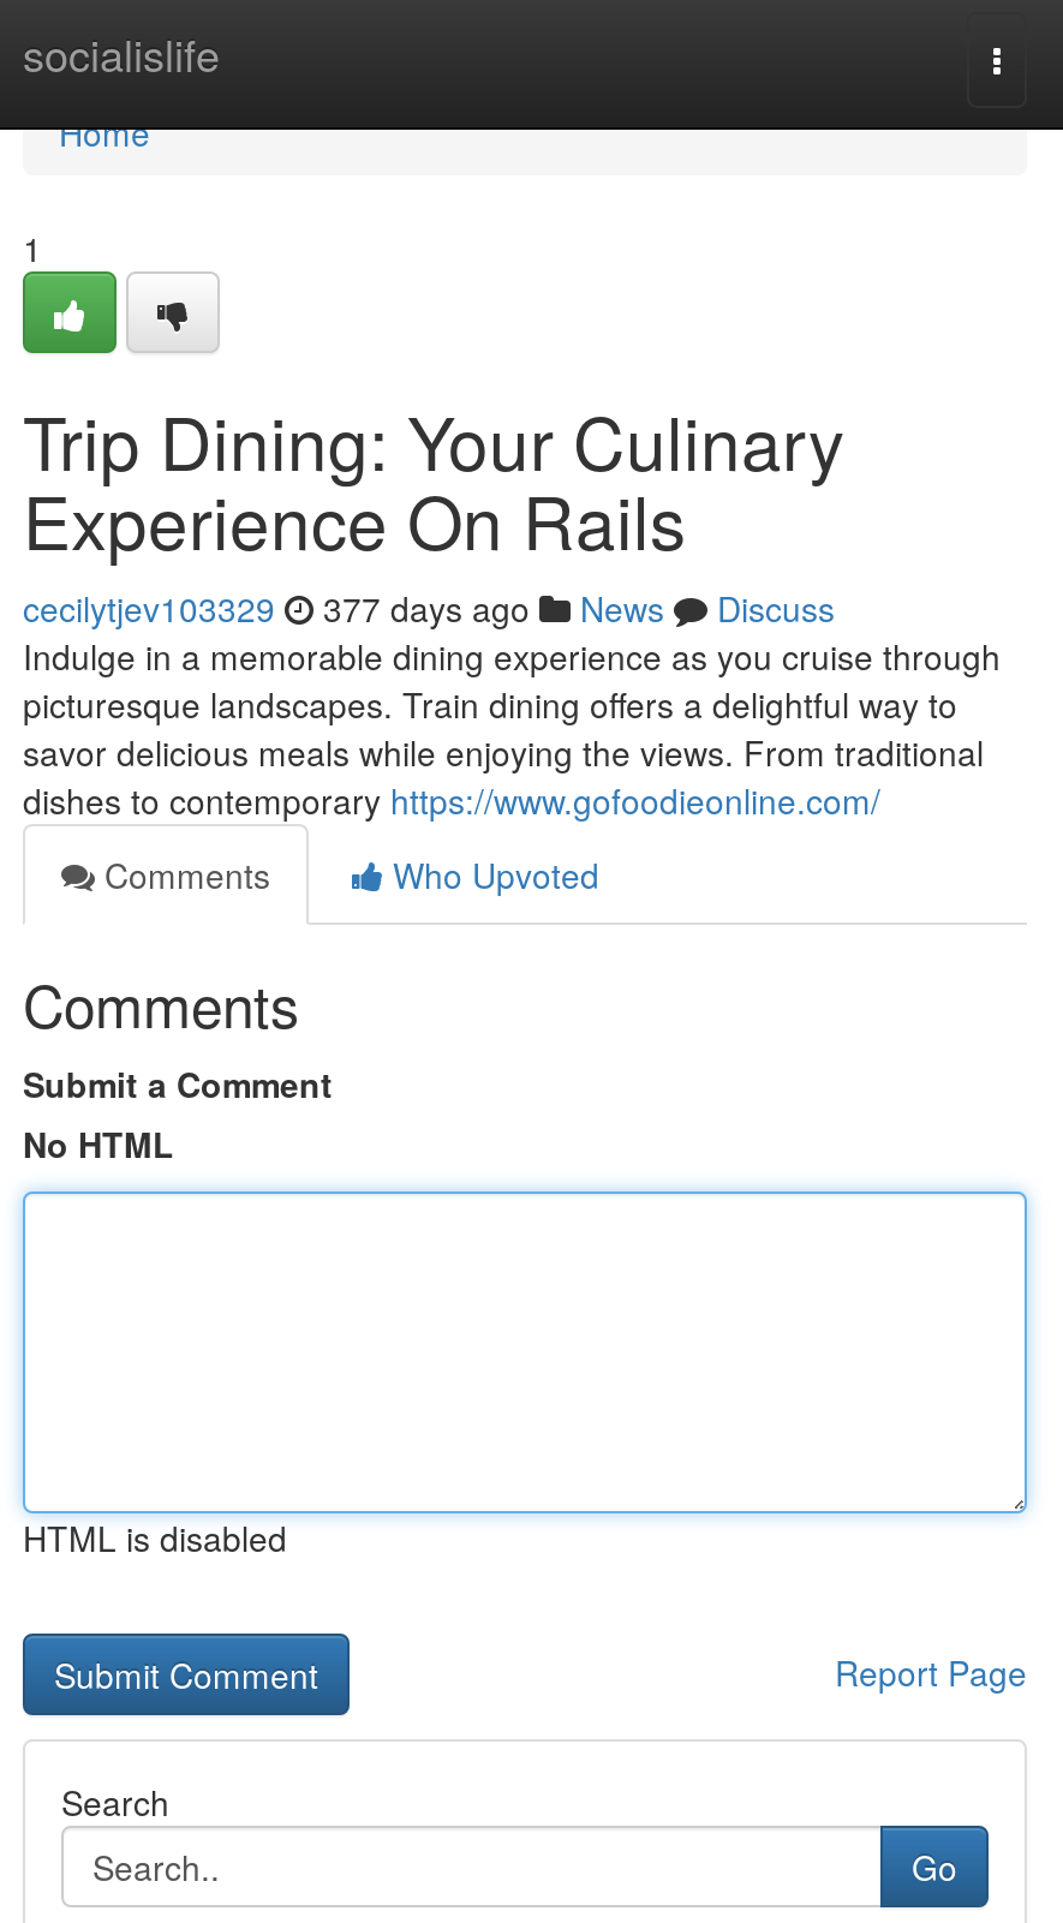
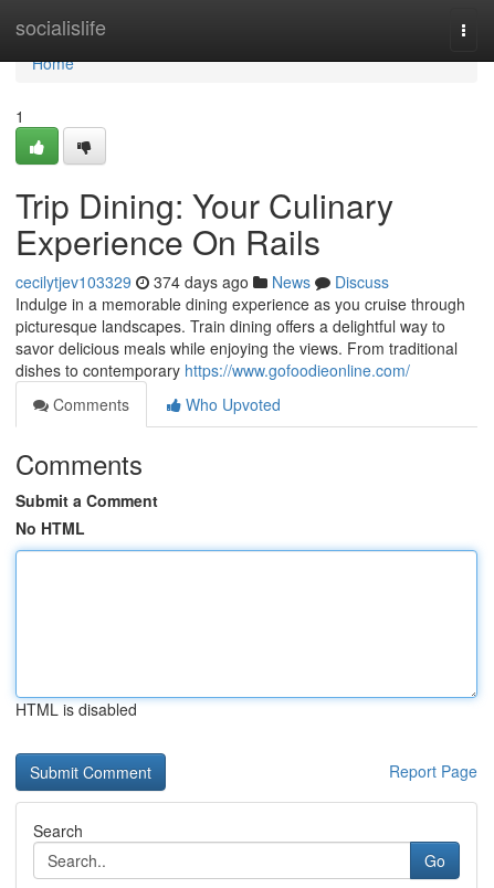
[23,584,835,632] cecilytjev103329 377 days ago News Discuss -> [15,271,389,293] cecilytjev103329 374 days ago News Discuss

